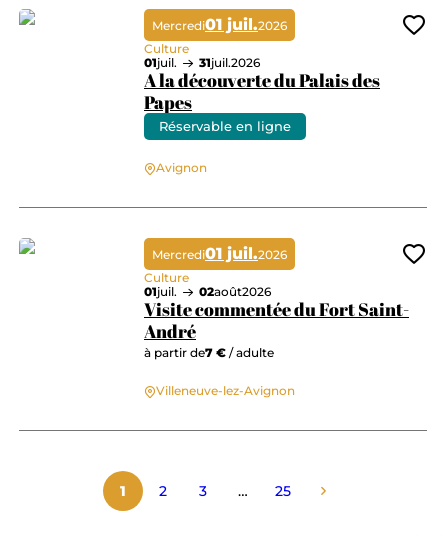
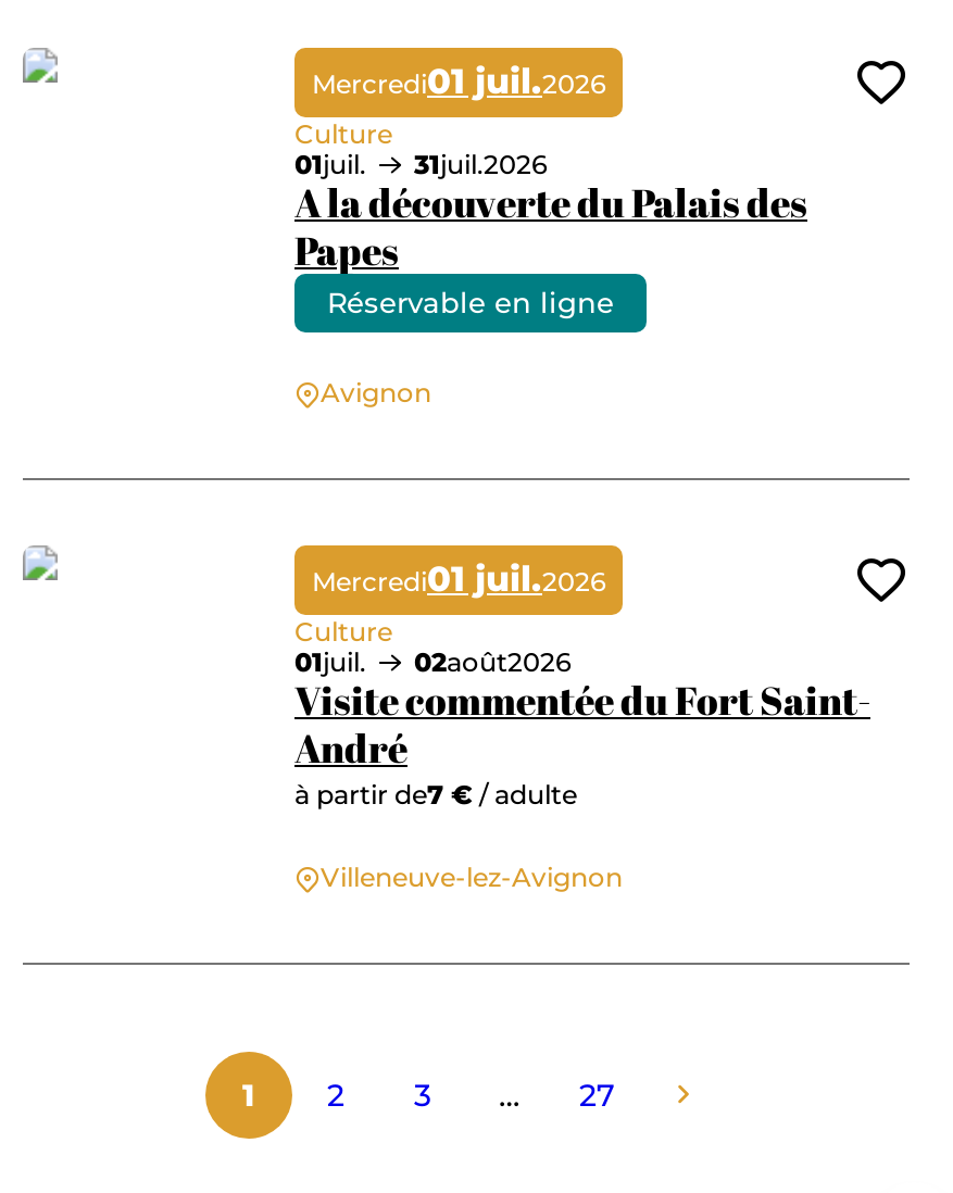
[275,482,291,500] 25 -> [579,1076,614,1115] 27

